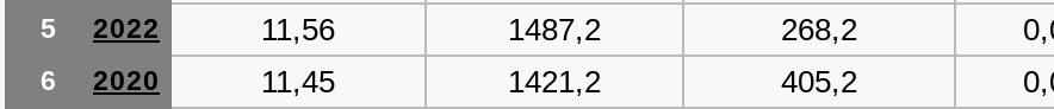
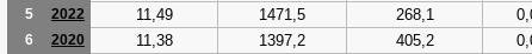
[261,11,335,47] 11,56 -> [135,6,172,23] 11,49
[508,11,601,47] 1487,2 -> [259,6,305,23] 1471,5
[781,11,857,47] 268,2 -> [395,6,434,23] 268,1
[261,63,335,99] 11,45 -> [135,31,172,49] 11,38
[508,63,601,99] 1421,2 -> [259,31,305,49] 1397,2

